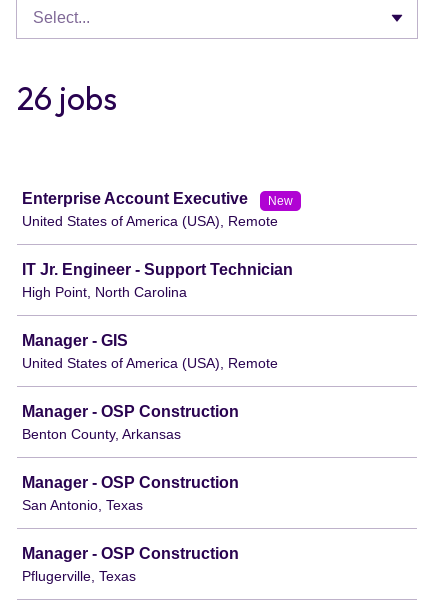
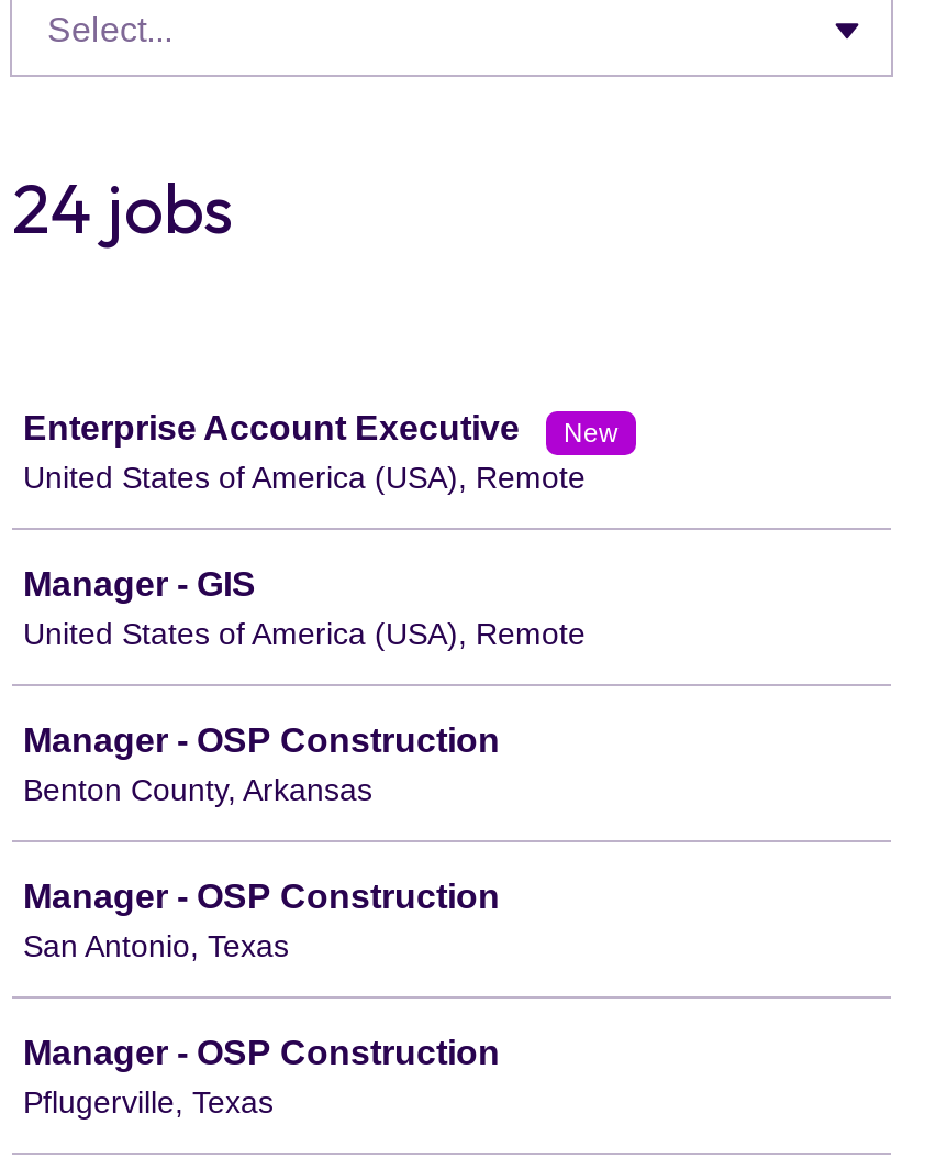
[17,78,117,118] 26 jobs -> [12,163,234,251] 24 jobs
[22,261,293,300] IT Jr. Engineer - Support Technician | High Point, North Carolina -> none

